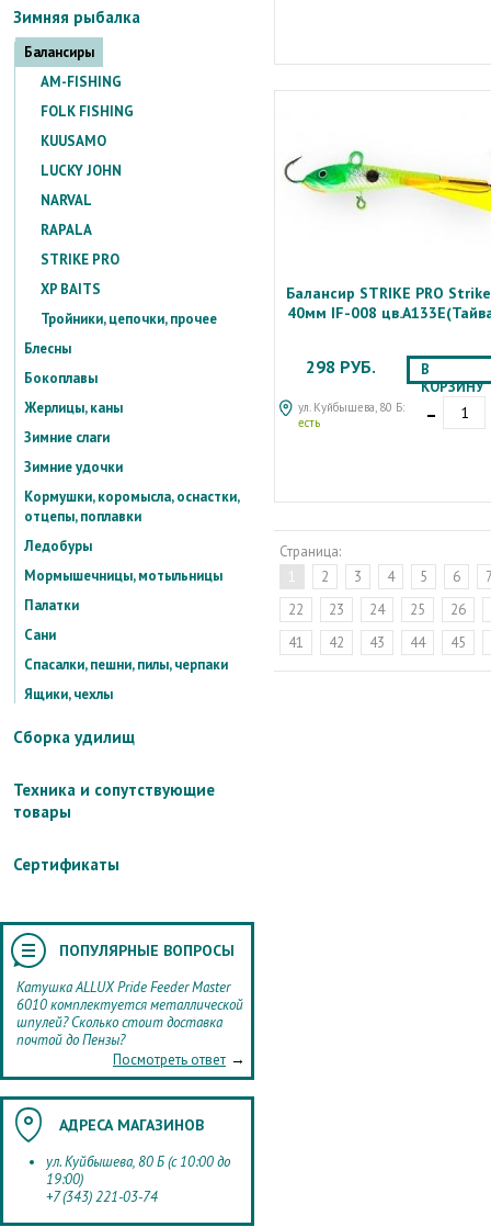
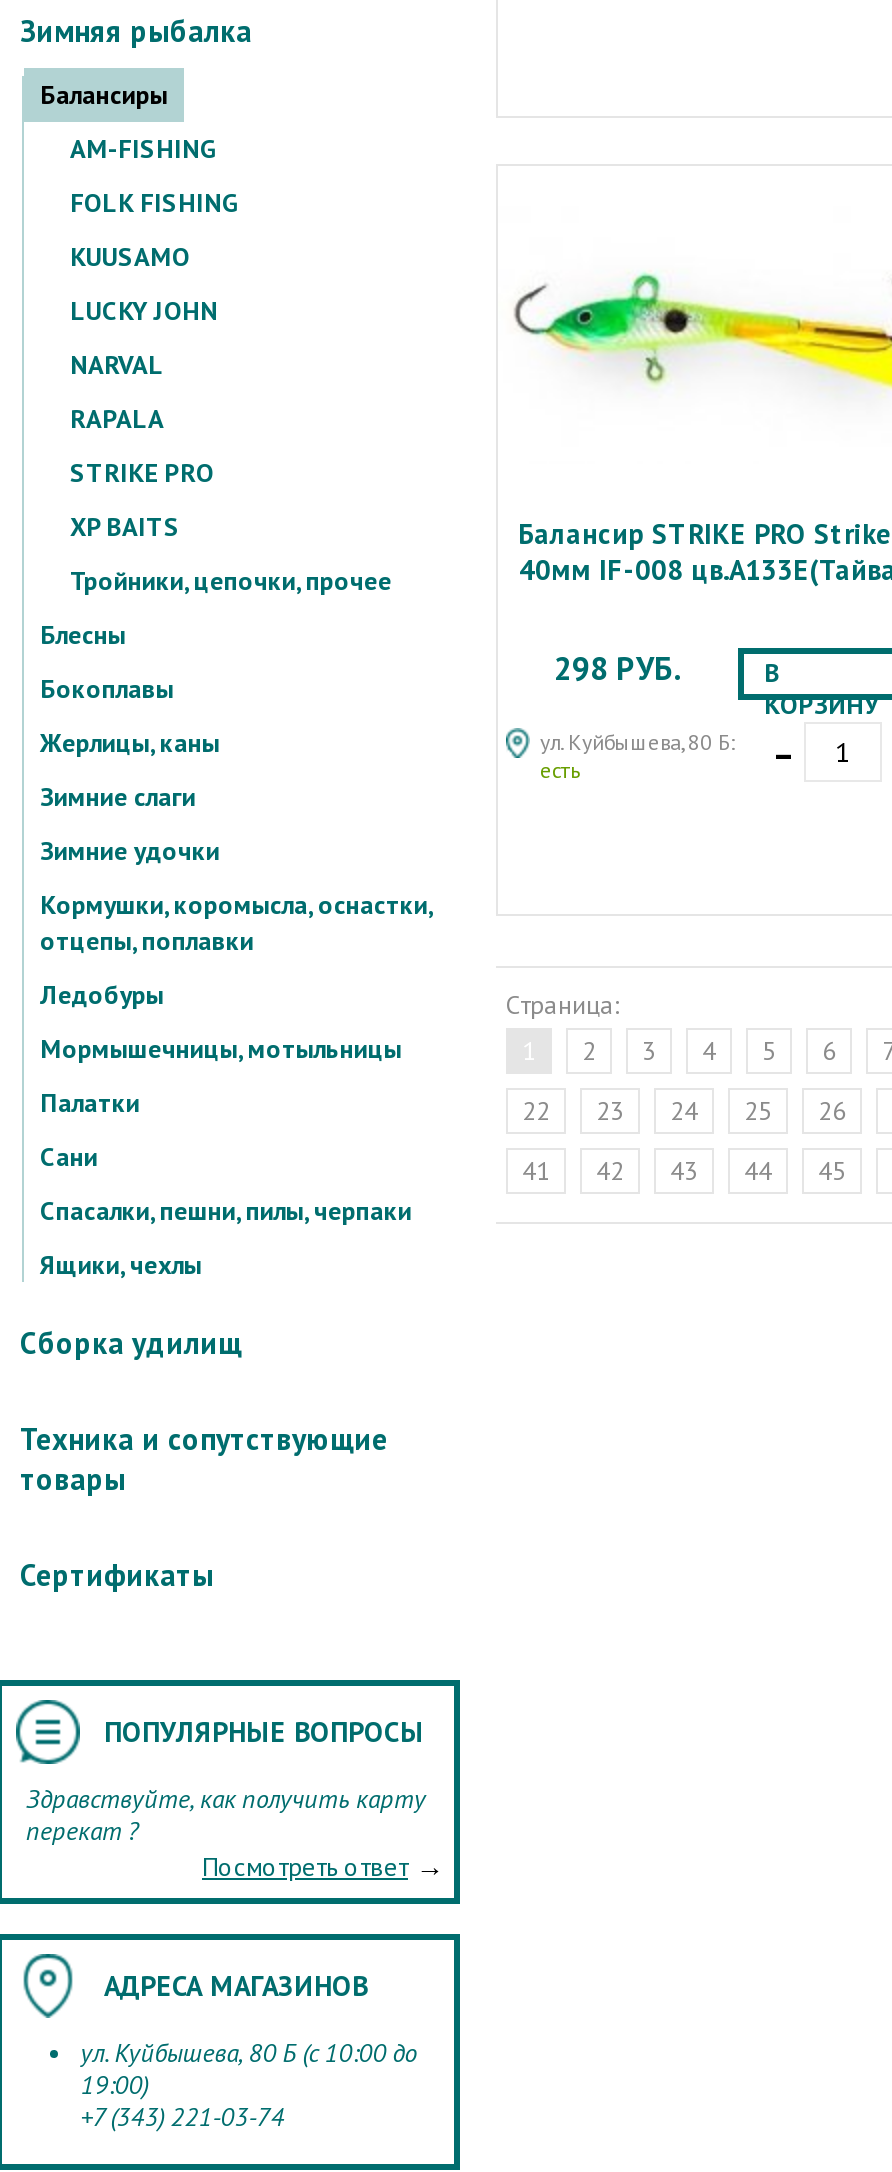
[16,978,243,1049] Катушка ALLUX Pride Feeder Master | 6010 комплектуется металлической | шпулей? Сколько стоит доставка | почтой до Пензы? -> [26,1782,426,1848] Здравствуйте, как получить карту | перекат ?

